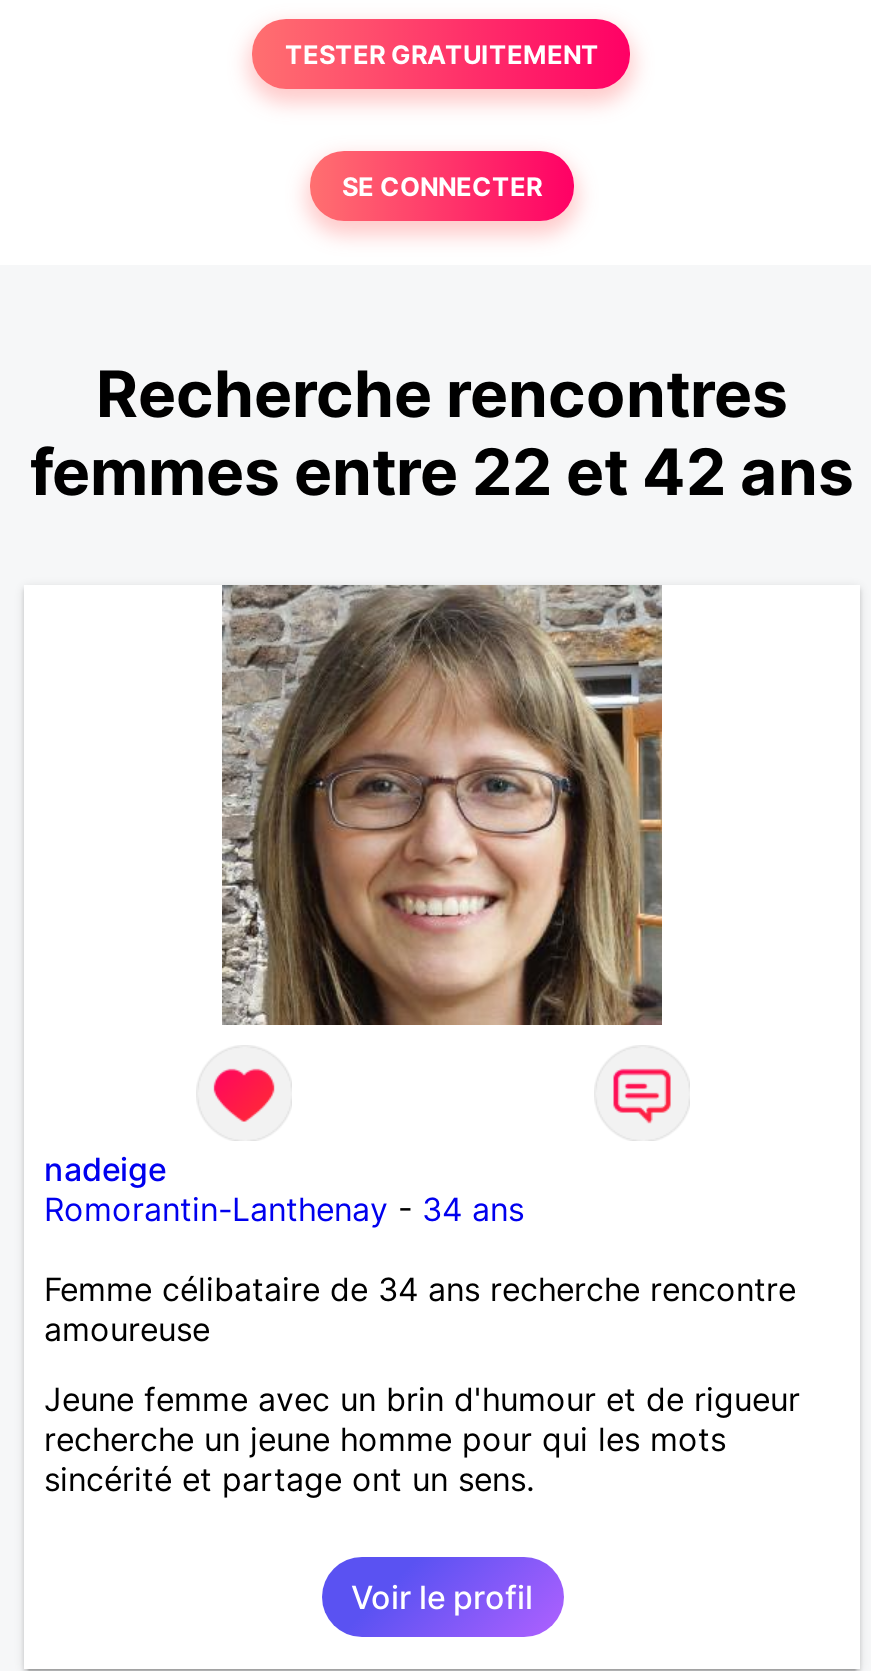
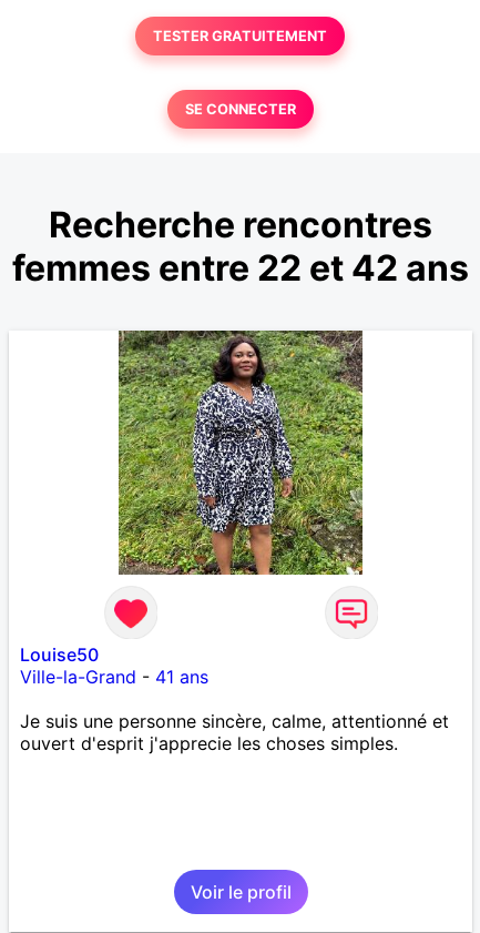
[222,585,664,1027] [image] -> [118,331,364,576] [image]
[44,1149,800,1499] nadeige | Romorantin-Lanthenay - 34 ans | Femme célibataire de 34 ans recherche rencontre | amoureuse | Jeune femme avec un brin d'humour et de rigueur | recherche un jeune homme pour qui les mots | sincérité et partage ont un sens. -> [20,643,449,754] Louise50 | Ville-la-Grand - 41 ans | Je suis une personne sincère, calme, attentionné et | ouvert d'esprit j'apprecie les choses simples.

